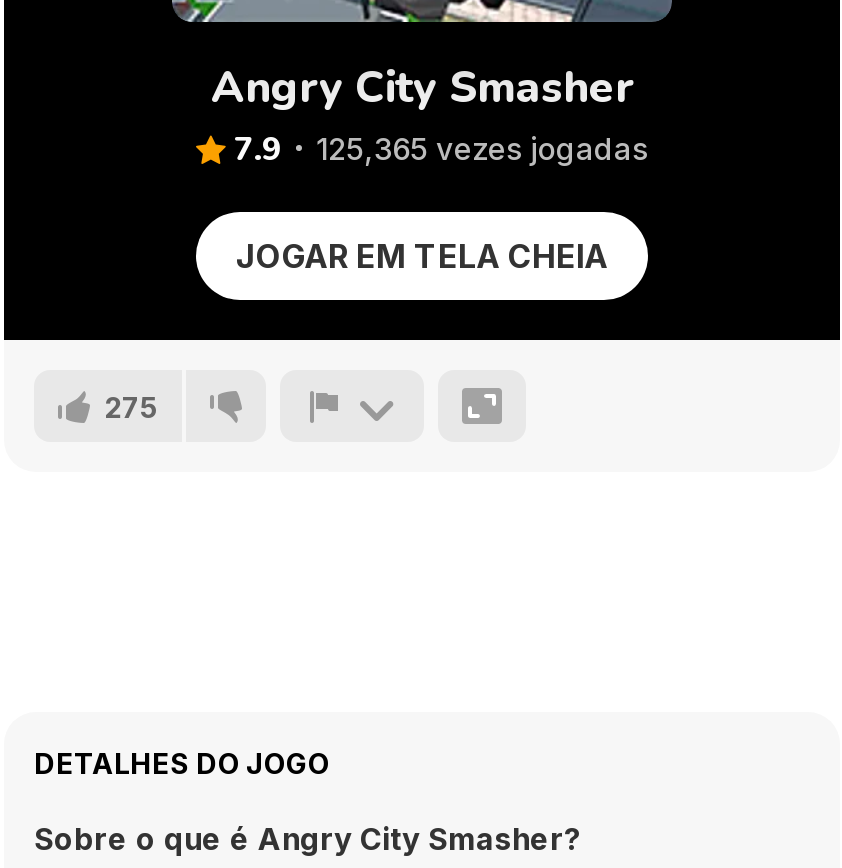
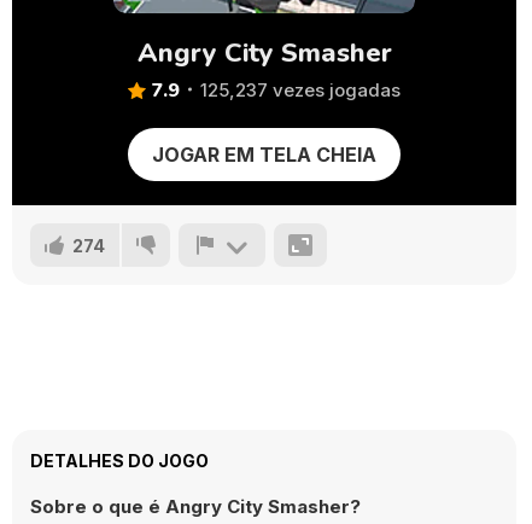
[316,130,648,168] 125,365 vezes jogadas -> [200,78,401,101] 125,237 vezes jogadas
[104,390,158,424] 275 -> [72,235,105,256] 274

